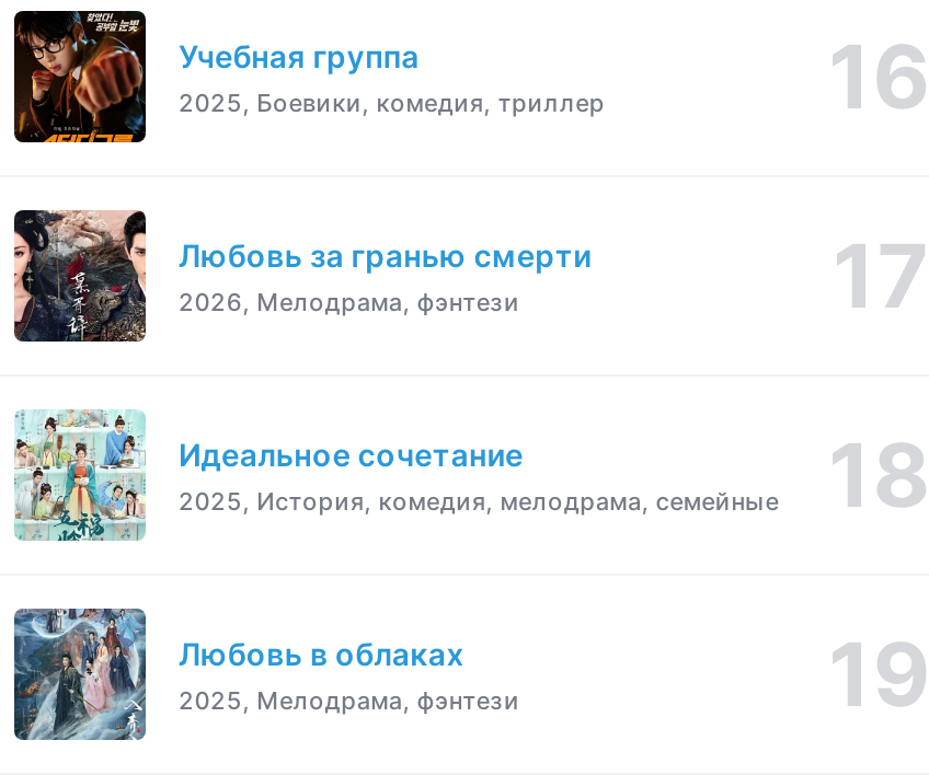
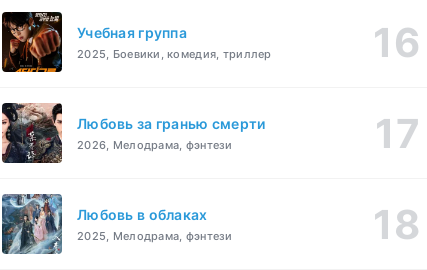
[14,412,779,539] [image] | Идеальное сочетание | 2025, История, комедия, мелодрама, семейные -> none

